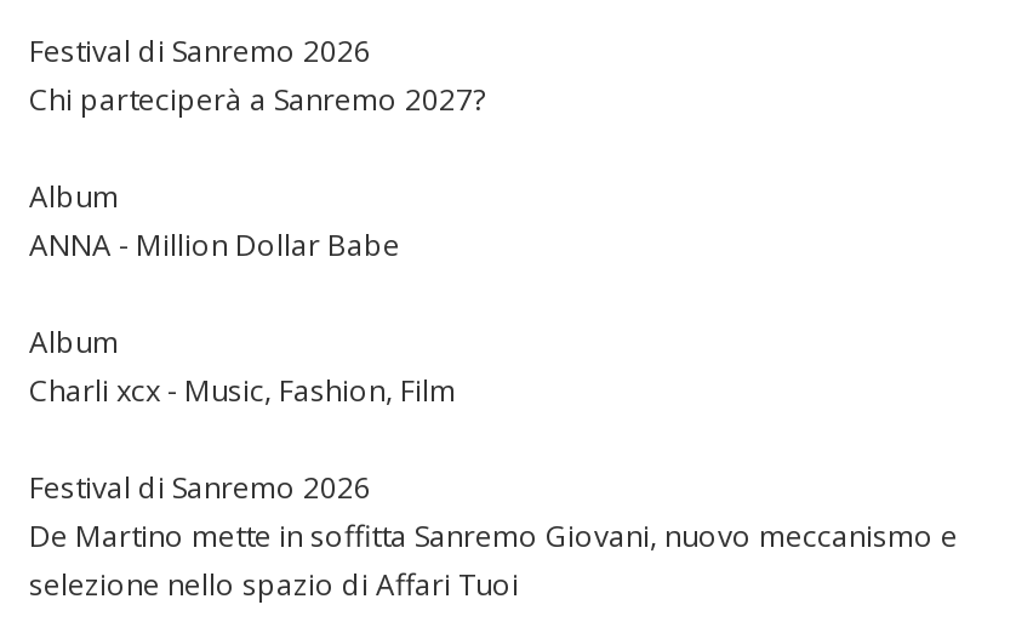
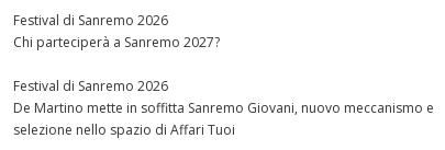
[29,177,456,412] Album | ANNA - Million Dollar Babe | Album | Charli xcx - Music, Fashion, Film -> none

